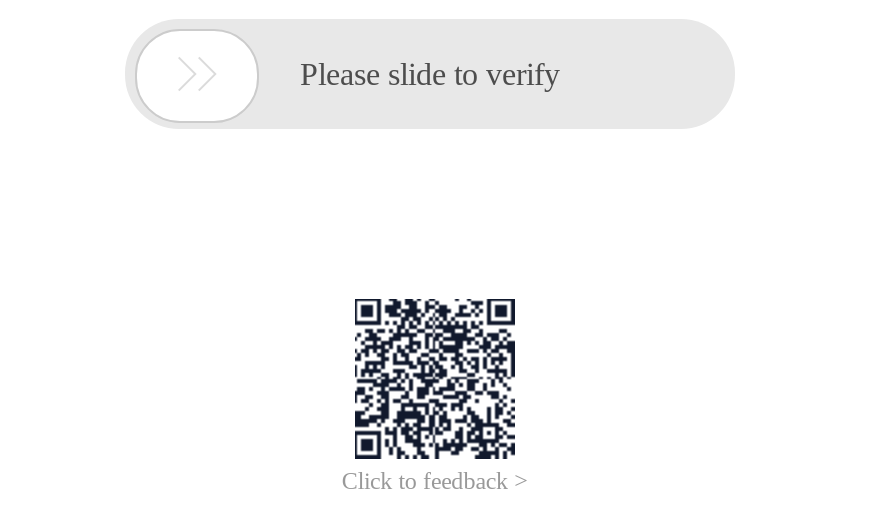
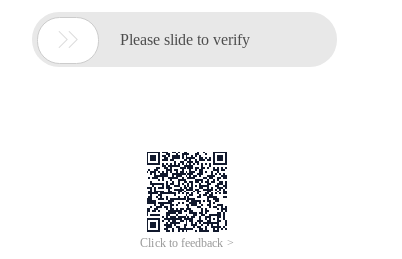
[353,299,517,461] [image] -> [147,152,228,233] [image]

